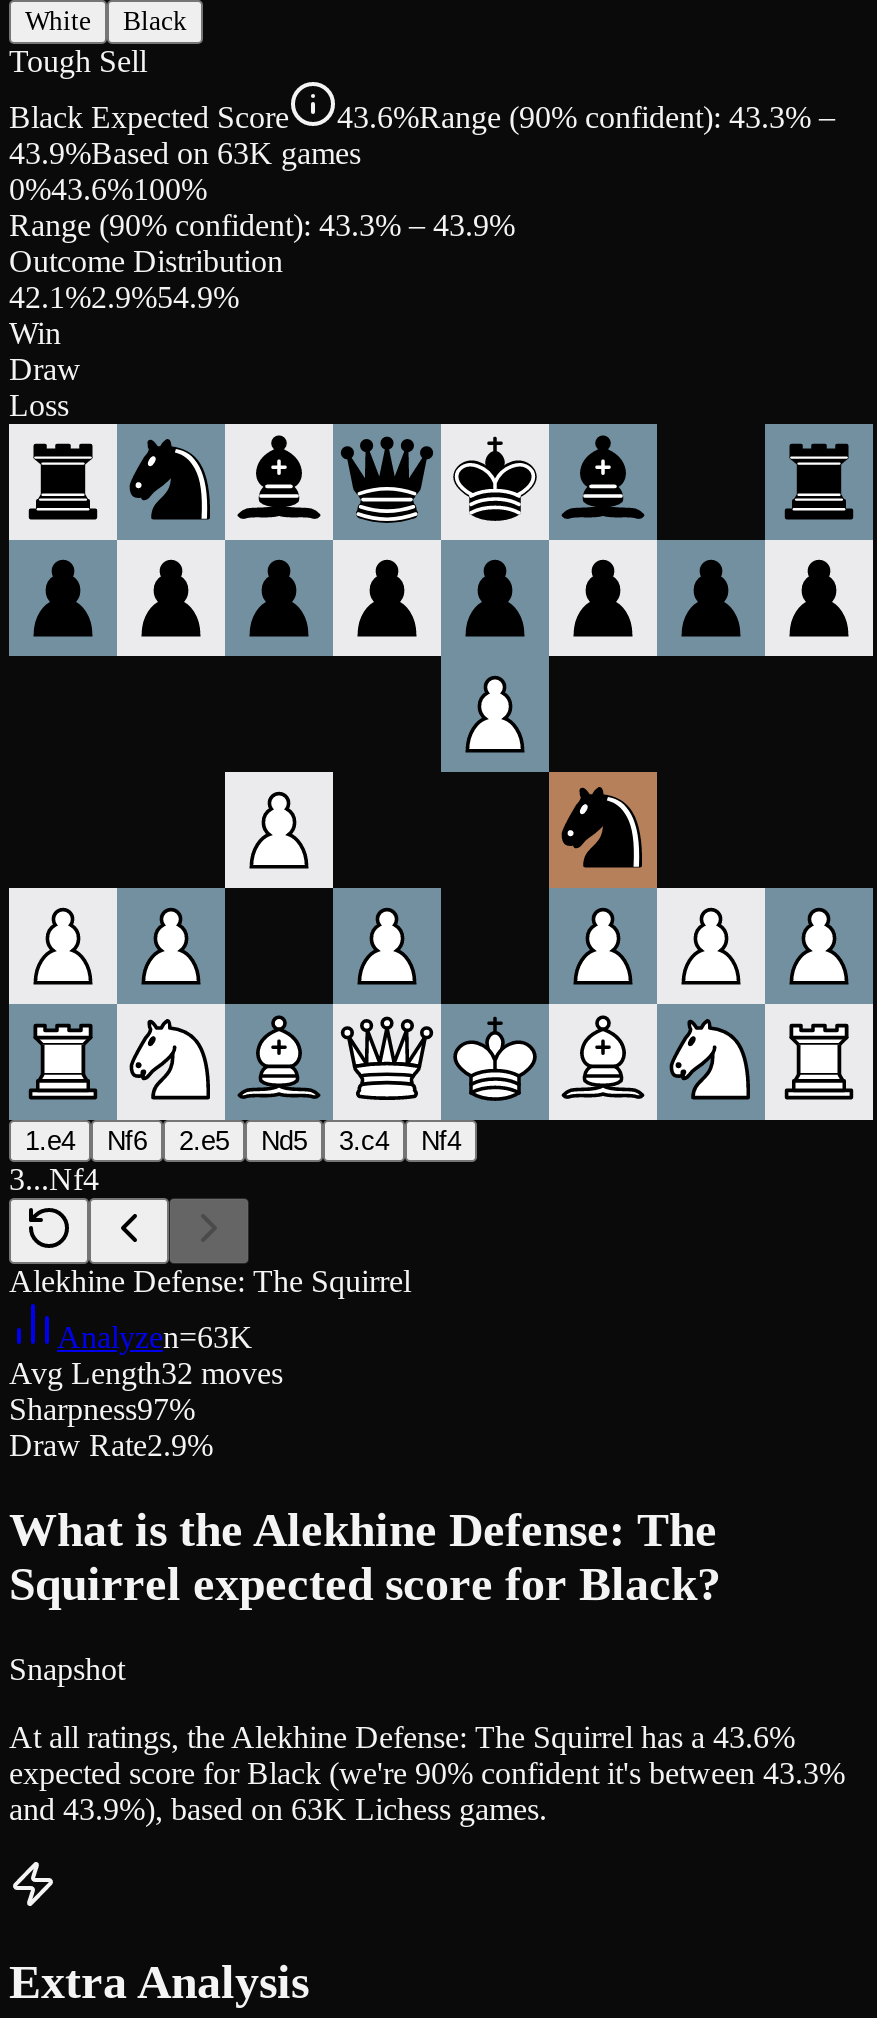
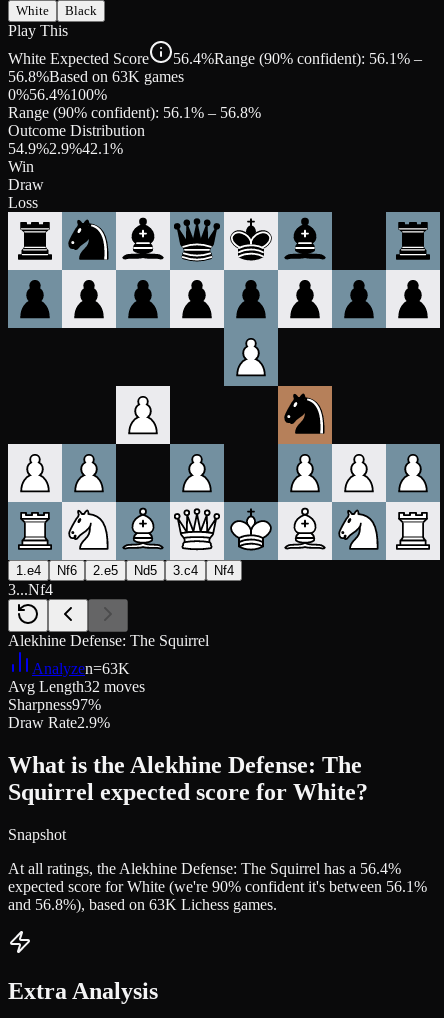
[9,44,147,78] Tough Sell -> [8,22,68,39] Play This
[9,100,835,242] Black Expected Score | 43.6%Range (90% confident): 43.3% – | 43.9%Based on 63K games | 0%43.6%100% | Range (90% confident): 43.3% – 43.9% -> [8,50,422,121] White Expected Score | 56.4%Range (90% confident): 56.1% – | 56.8%Based on 63K games | 0%56.4%100% | Range (90% confident): 56.1% – 56.8%
[9,280,239,314] 42.1%2.9%54.9% -> [8,140,123,157] 54.9%2.9%42.1%
[9,1558,721,1610] Squirrel expected score for Black? -> [8,779,368,805] Squirrel expected score for White?
[9,1719,795,1753] At all ratings, the Alekhine Defense: The Squirrel has a 43.6% -> [8,860,401,877] At all ratings, the Alekhine Defense: The Squirrel has a 56.4%
[9,1755,845,1789] expected score for Black (we're 90% confident it's between 43.3% -> [8,878,427,895] expected score for White (we're 90% confident it's between 56.1%
[9,1791,547,1825] and 43.9%), based on 63K Lichess games. -> [8,896,277,913] and 56.8%), based on 63K Lichess games.

